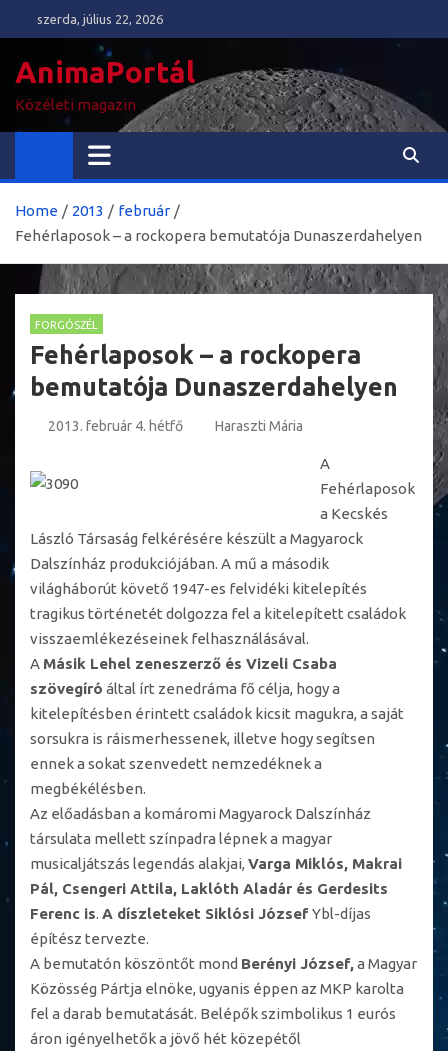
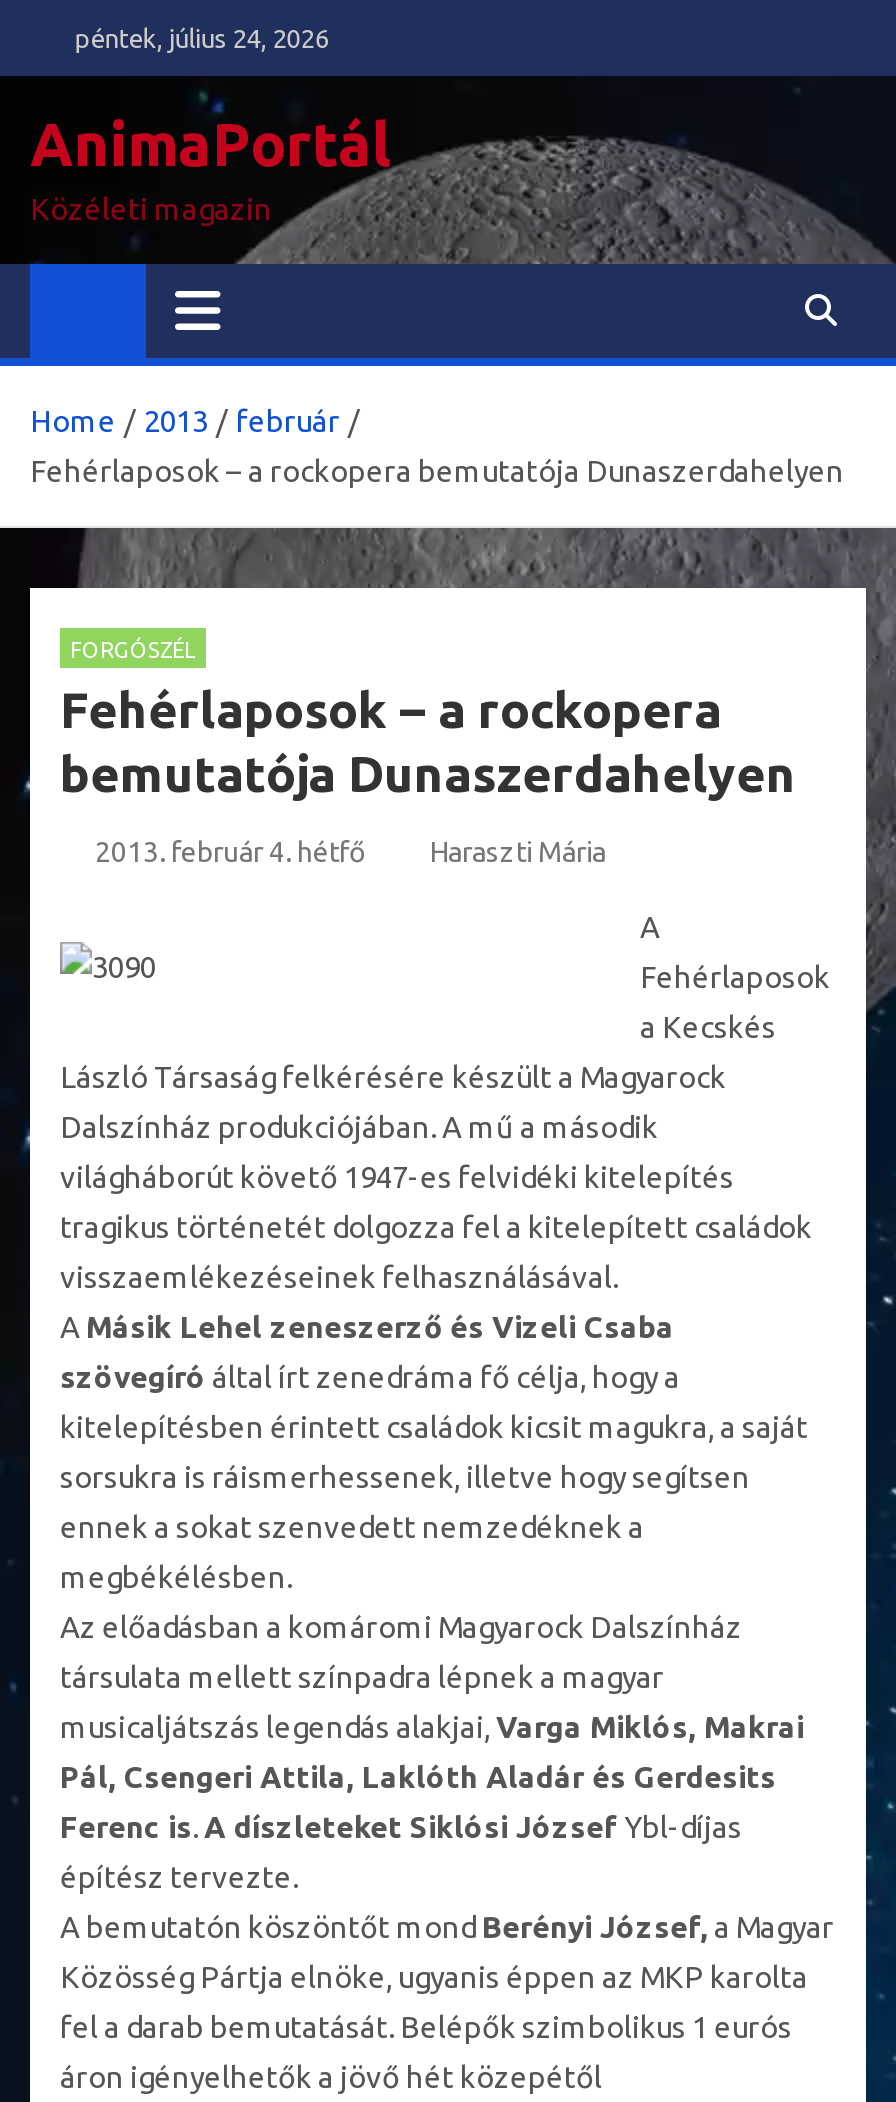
[31,12,163,26] szerda, július 22, 2026 -> [62,24,328,52] péntek, július 24, 2026

